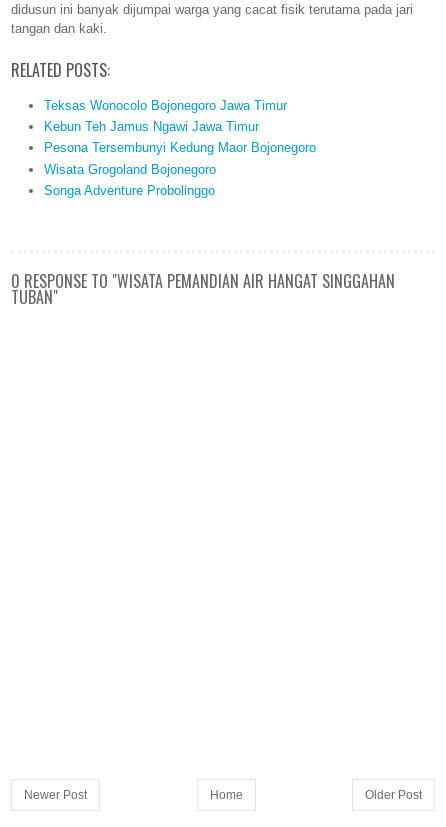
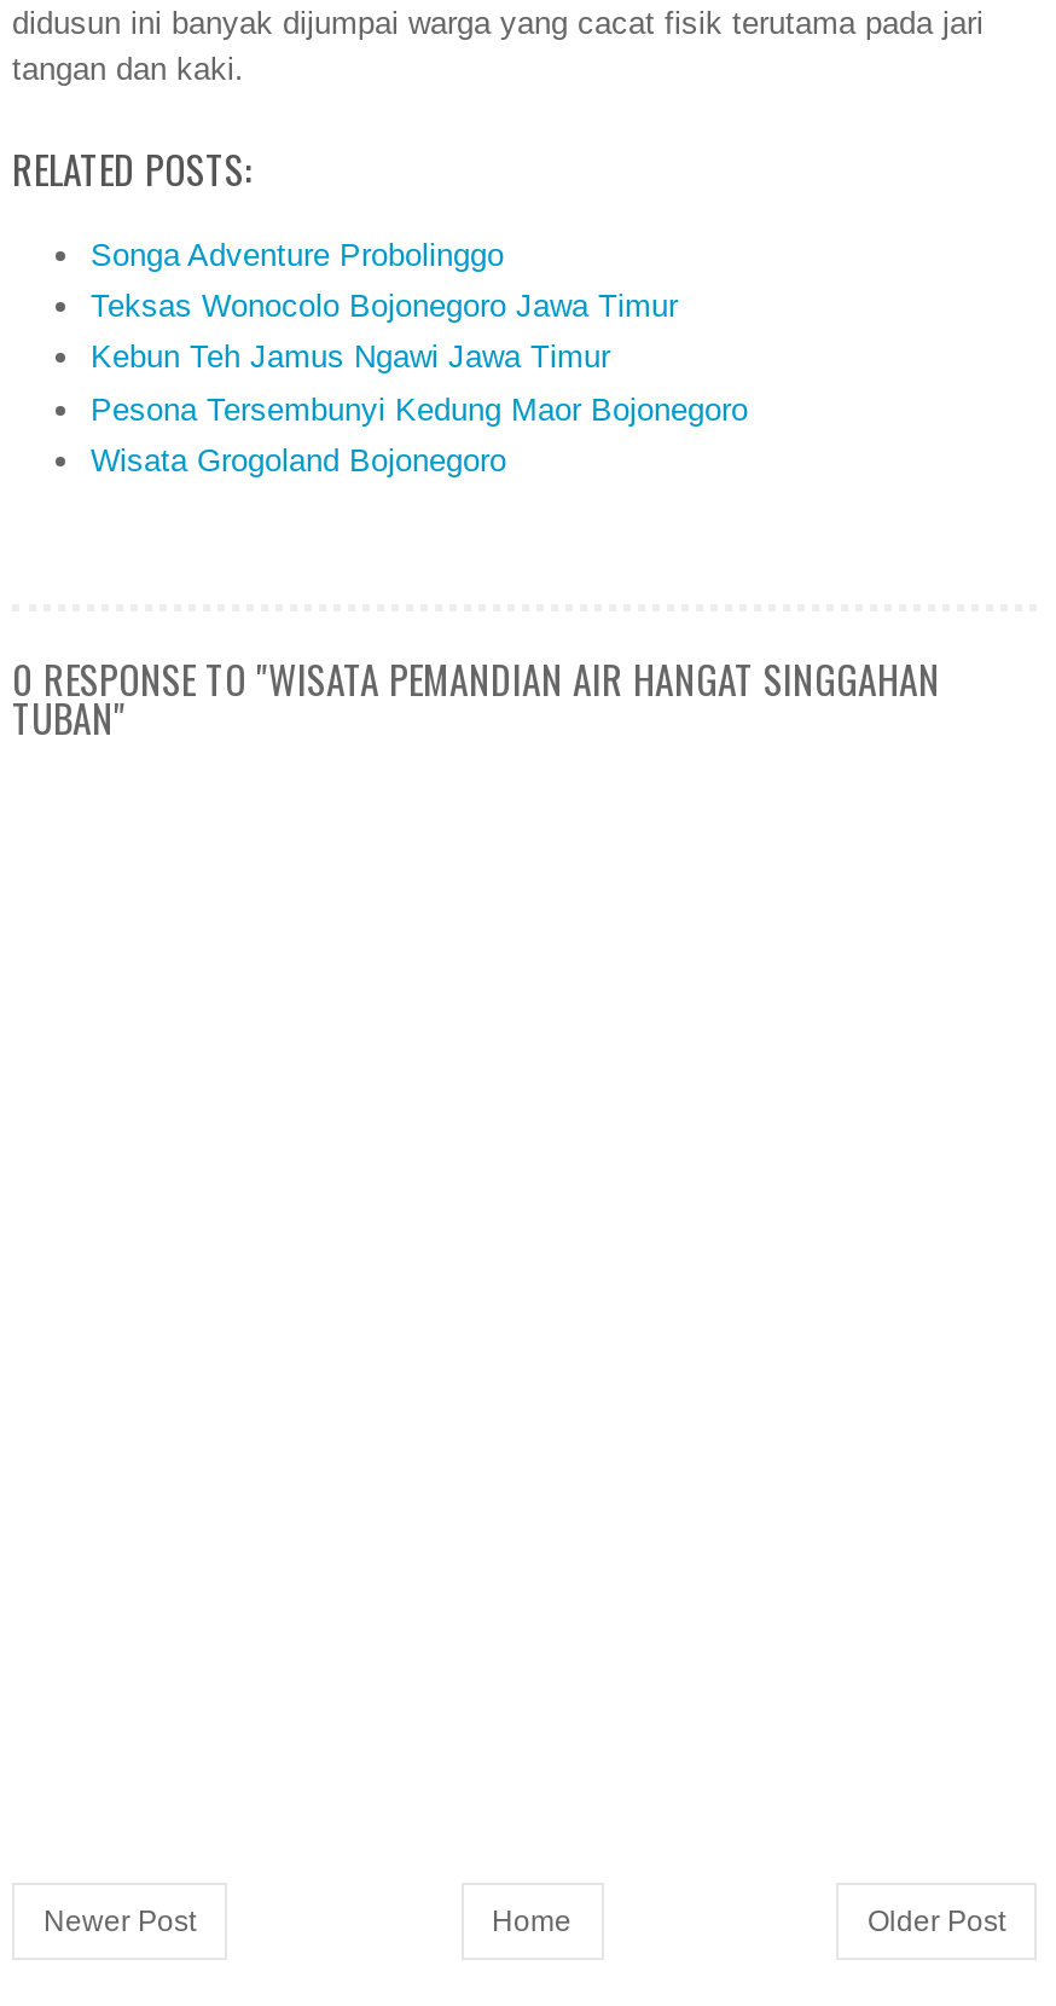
moved [43,98,315,176] -> [91,288,748,478]: Teksas Wonocolo Bojonegoro Jawa Timur | Kebun Teh Jamus Ngawi Jawa Timur | Pesona Tersembunyi Kedung Maor Bojonegoro | Wisata Grogoland Bojonegoro
moved [43,183,214,198] -> [91,236,504,273]: Songa Adventure Probolinggo

